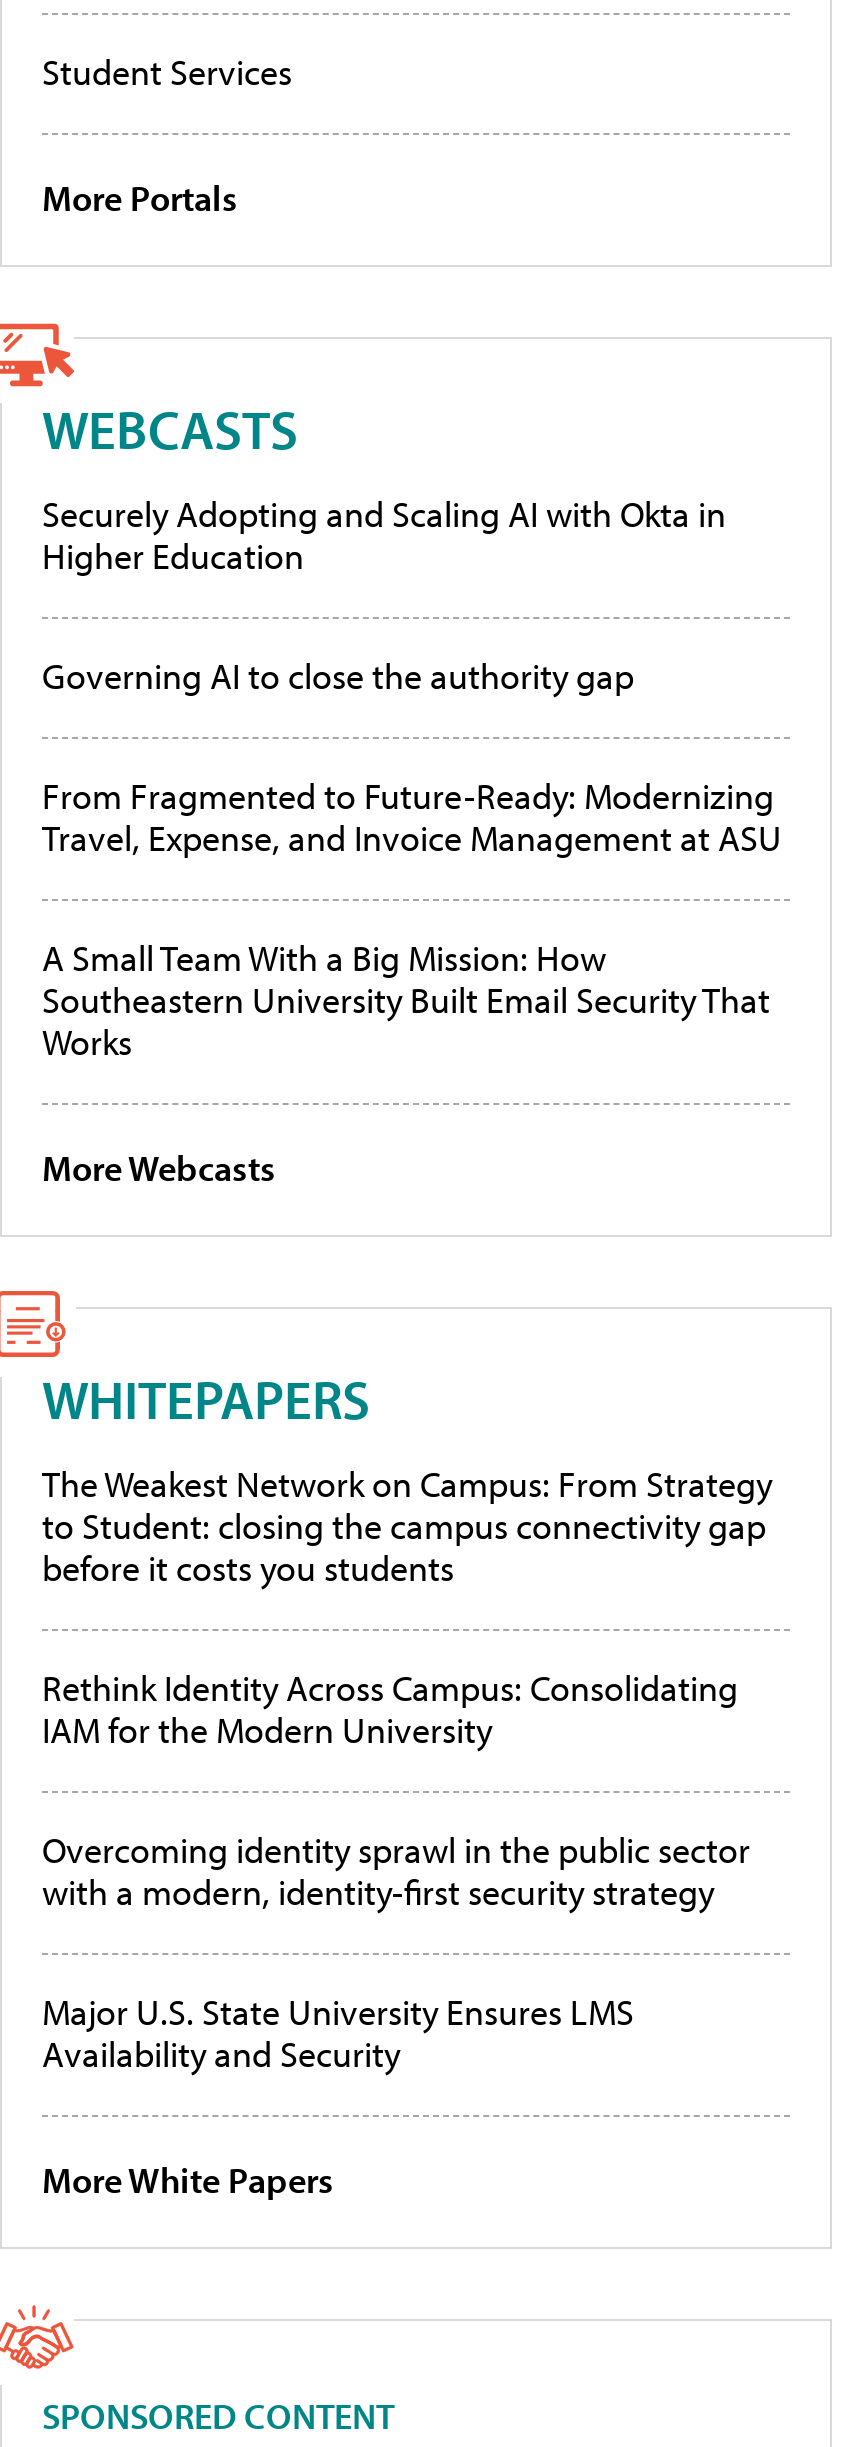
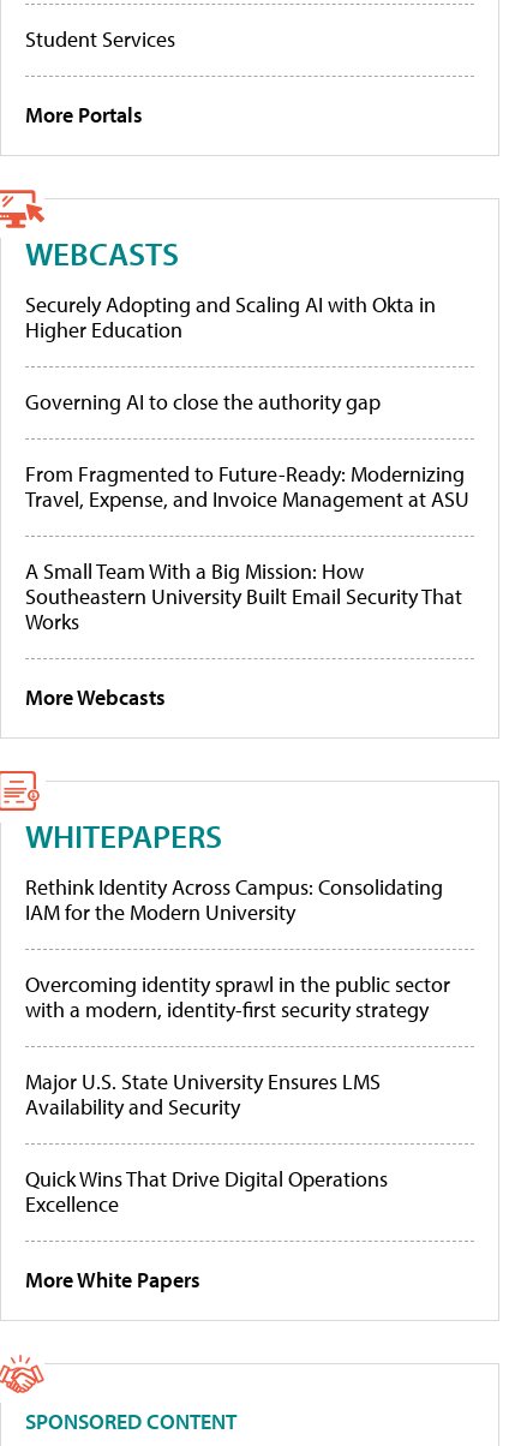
[42,1460,772,1590] The Weakest Network on Campus: From Strategy | to Student: closing the campus connectivity gap | before it costs you students -> none
moved [42,1664,750,2076] -> [25,873,450,1120]: Rethink Identity Across Campus: Consolidating | IAM for the Modern University | Overcoming identity sprawl in the public sector | with a modern, identity-first security strategy | Major U.S. State University Ensures LMS | Availability and Security
none -> [25,1164,388,1217] Quick Wins That Drive Digital Operations | Excellence

